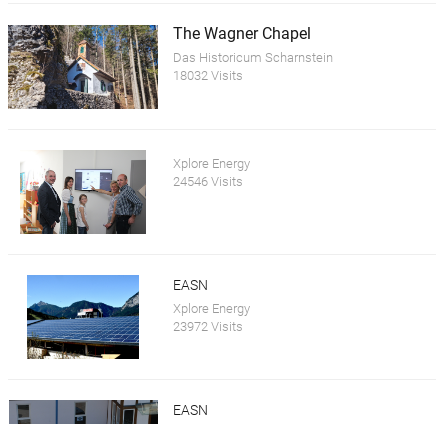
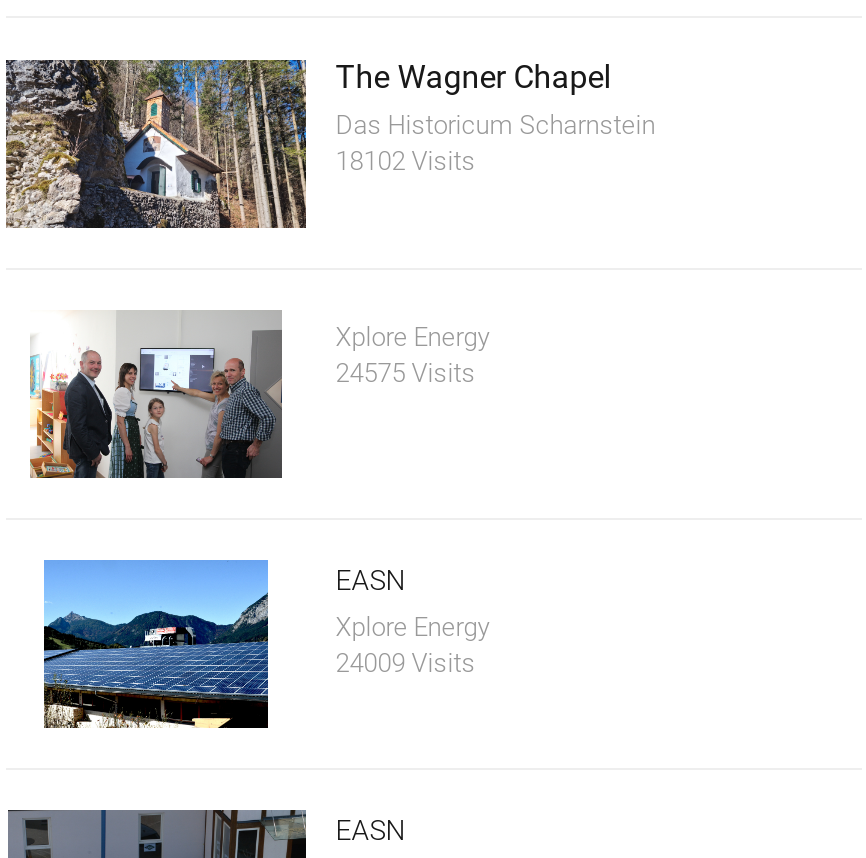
[173,68,243,83] 18032 Visits -> [336,147,476,177] 18102 Visits
[173,174,243,189] 24546 Visits -> [336,357,476,387] 24575 Visits
[173,319,243,334] 23972 Visits -> [336,648,476,678] 24009 Visits

